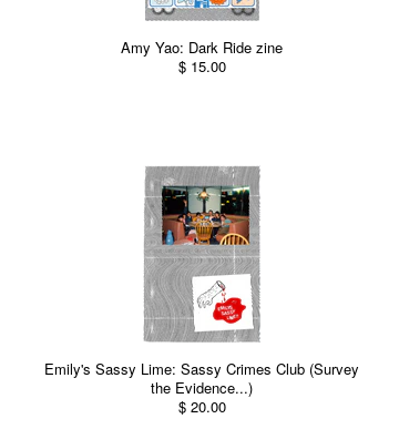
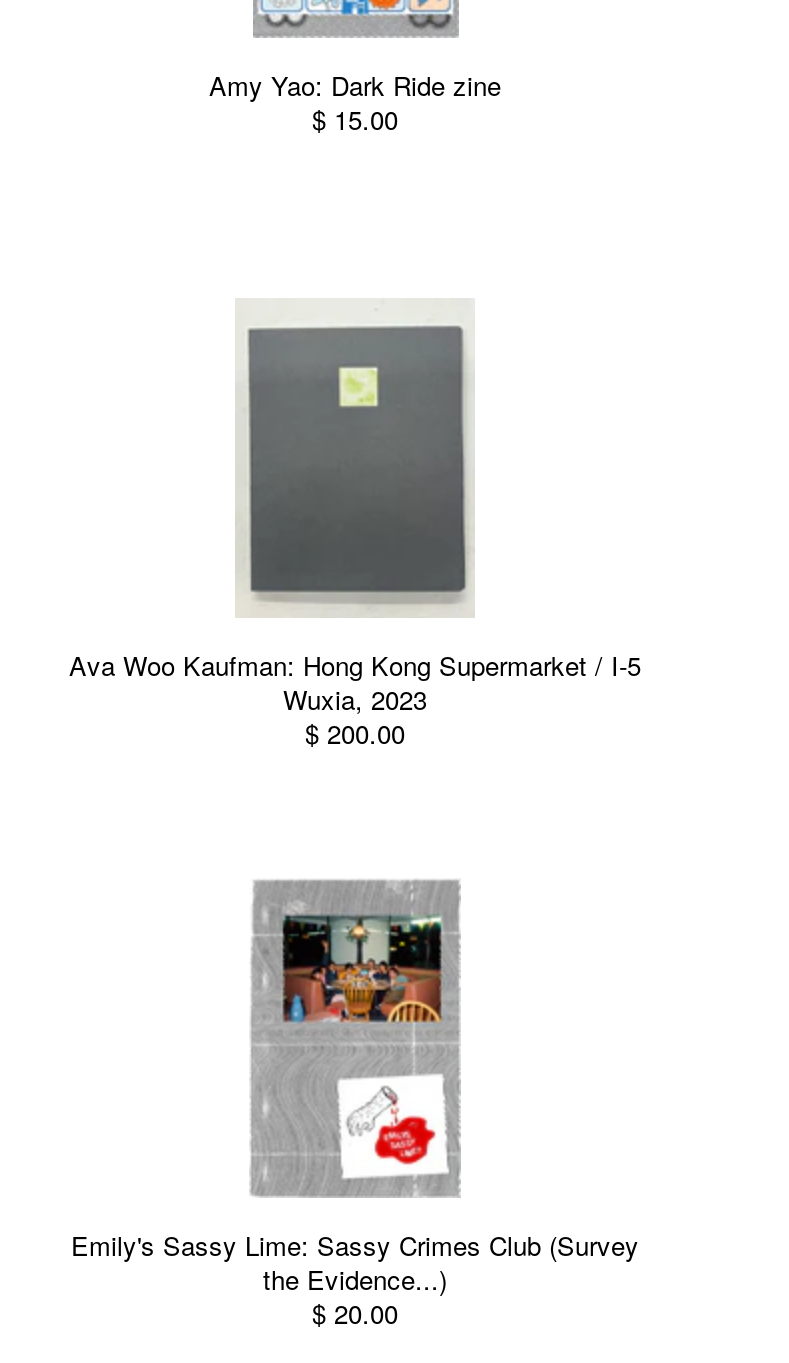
none -> [69,300,641,753] [image] | Ava Woo Kaufman: Hong Kong Supermarket / I-5 | Wuxia, 2023 | $ 200.00

